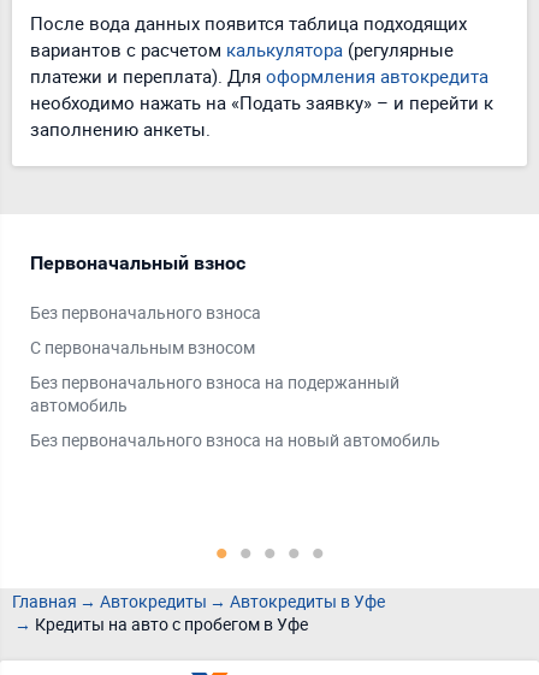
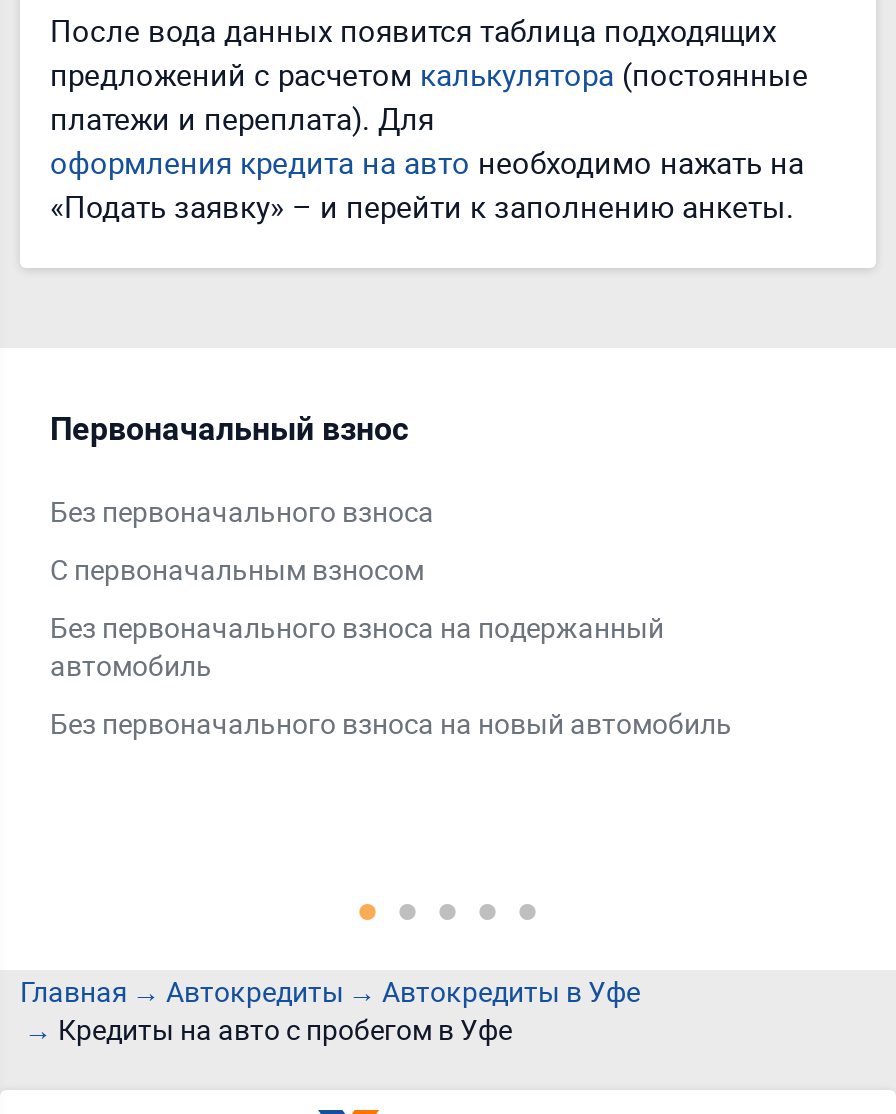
[30,37,493,141] вариантов с расчетом калькулятора (регулярные | платежи и переплата). Для оформления автокредита | необходимо нажать на «Подать заявку» – и перейти к | заполнению анкеты. -> [50,54,808,226] предложений с расчетом калькулятора (постоянные | платежи и переплата). Для | оформления кредита на авто необходимо нажать на | «Подать заявку» – и перейти к заполнению анкеты.

